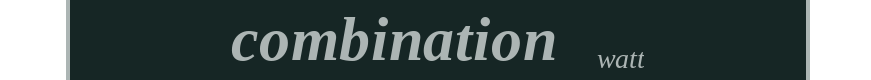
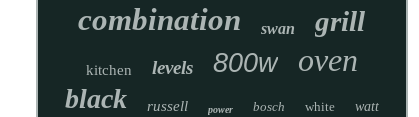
none -> [65,5,365,115] swan | grill | kitchen | levels | 800w | oven | black | russell | power | bosch | white

